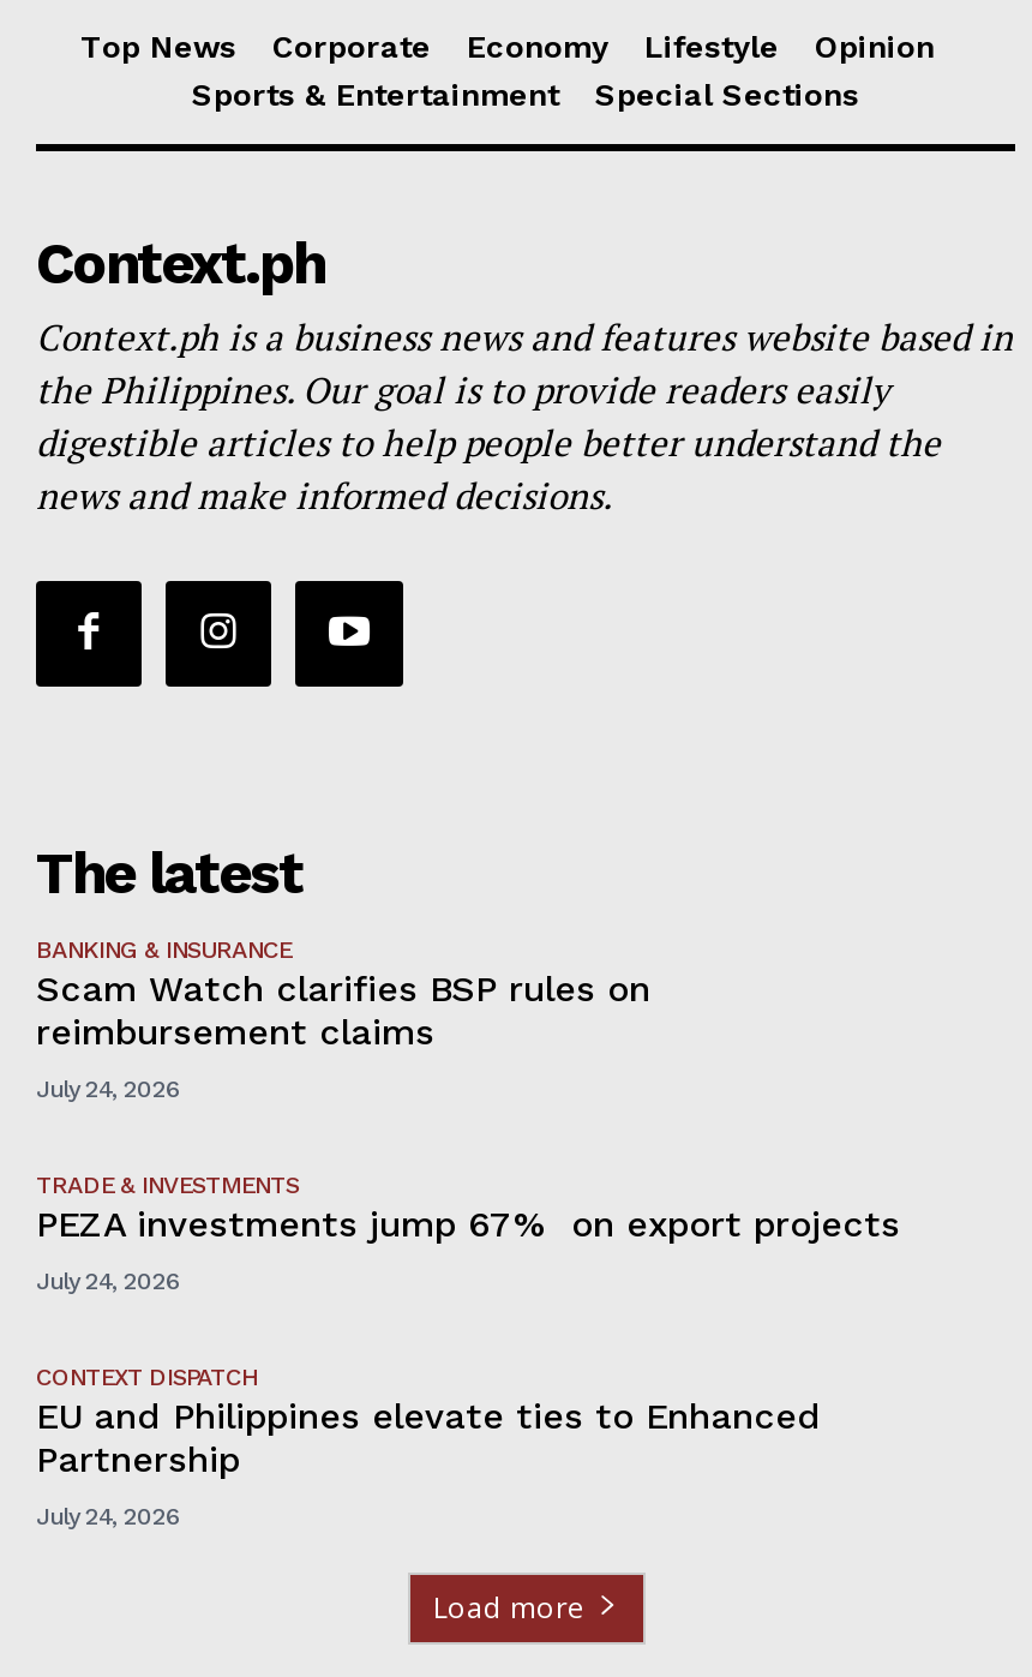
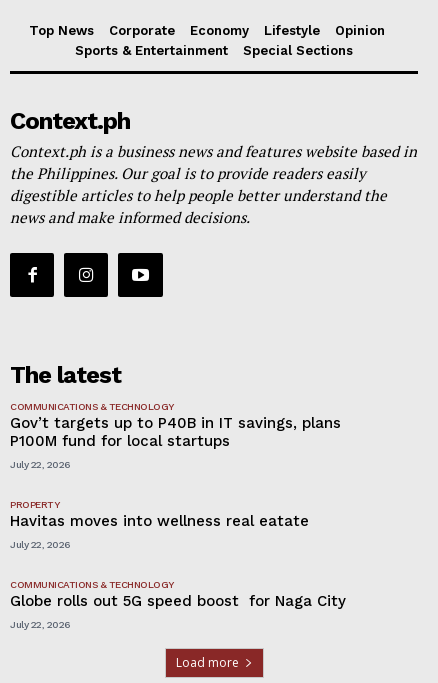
[36,936,650,1053] BANKING & INSURANCE | Scam Watch clarifies BSP rules on | reimbursement claims -> [10,401,341,450] COMMUNICATIONS & TECHNOLOGY | Gov’t targets up to P40B in IT savings, plans | P100M fund for local startups
[36,1075,179,1102] July 24, 2026 -> [10,459,69,470] July 22, 2026
[36,1171,900,1246] TRADE & INVESTMENTS | PEZA investments jump 67% on export projects -> [10,499,309,530] PROPERTY | Havitas moves into wellness real eatate
[36,1267,179,1294] July 24, 2026 -> [10,539,69,550] July 22, 2026
[36,1363,821,1481] CONTEXT DISPATCH | EU and Philippines elevate ties to Enhanced | Partnership -> [10,579,346,610] COMMUNICATIONS & TECHNOLOGY | Globe rolls out 5G speed boost for Naga City
[36,1502,179,1529] July 24, 2026 -> [10,619,69,630] July 22, 2026

